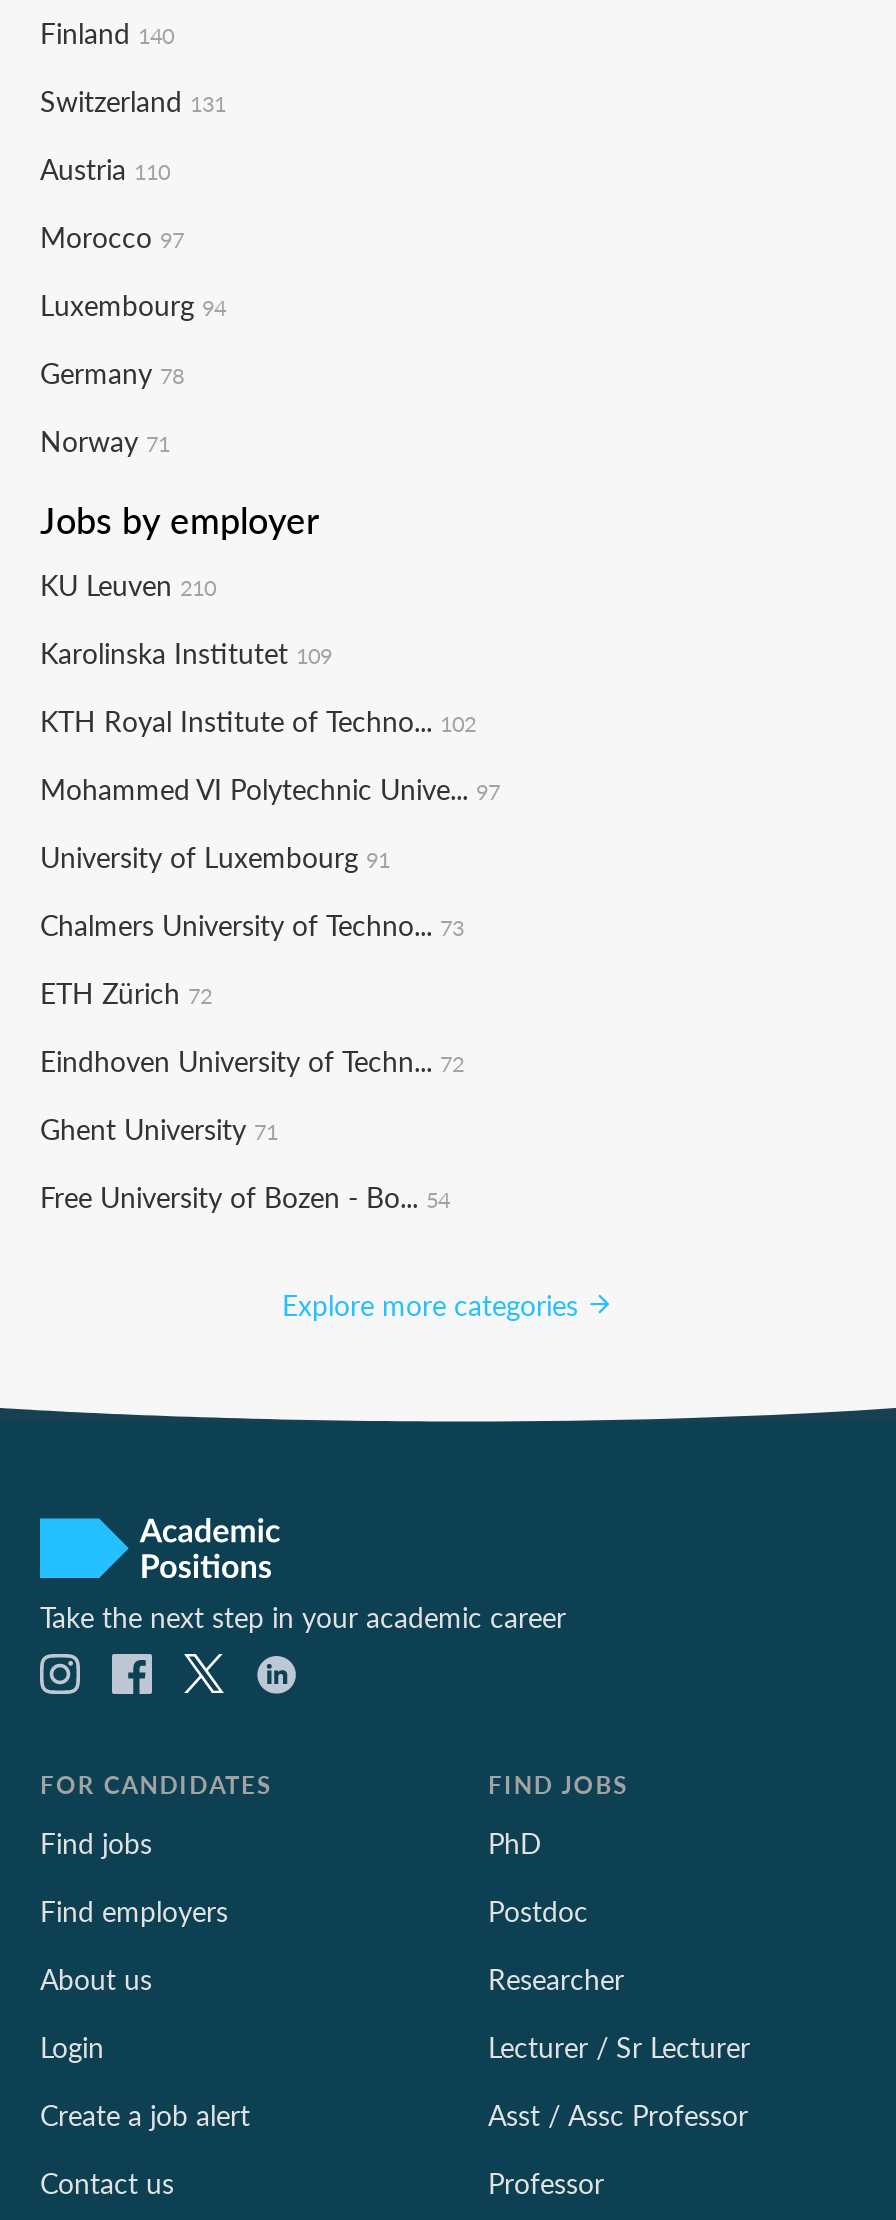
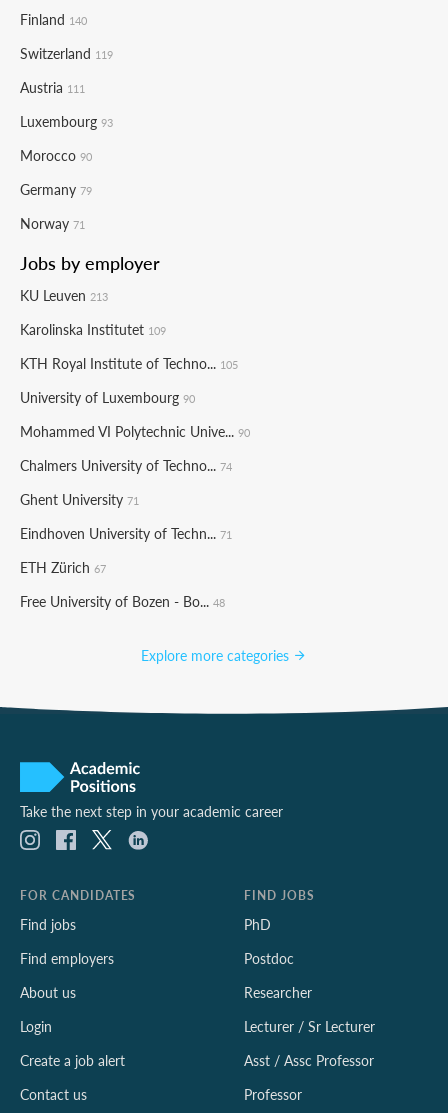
[40,80,226,120] Switzerland 131 -> [20,43,113,63] Switzerland 119
[40,148,170,188] Austria 110 -> [20,77,85,97] Austria 111
[40,216,184,256] Morocco 97 -> [20,111,113,131] Luxembourg 93
[40,284,226,324] Luxembourg 94 -> [20,145,92,165] Morocco 90
[40,352,184,392] Germany 78 -> [20,179,92,199] Germany 79
[40,564,216,604] KU Leuven 210 -> [20,285,108,305] KU Leuven 213
[40,700,500,1080] KTH Royal Institute of Techno... 102 | Mohammed VI Polytechnic Unive... 97 | University of Luxembourg 91 | Chalmers University of Techno... 73 | ETH Zürich 72 | Eindhoven University of Techn... 72 -> [20,353,250,475] KTH Royal Institute of Techno... 105 | University of Luxembourg 90 | Mohammed VI Polytechnic Unive... 90 | Chalmers University of Techno... 74
moved [40,1108,278,1148] -> [20,489,139,509]: Ghent University 71
[40,1176,450,1216] Free University of Bozen - Bo... 54 -> [20,523,232,611] Eindhoven University of Techn... 71 | ETH Zürich 67 | Free University of Bozen - Bo... 48

